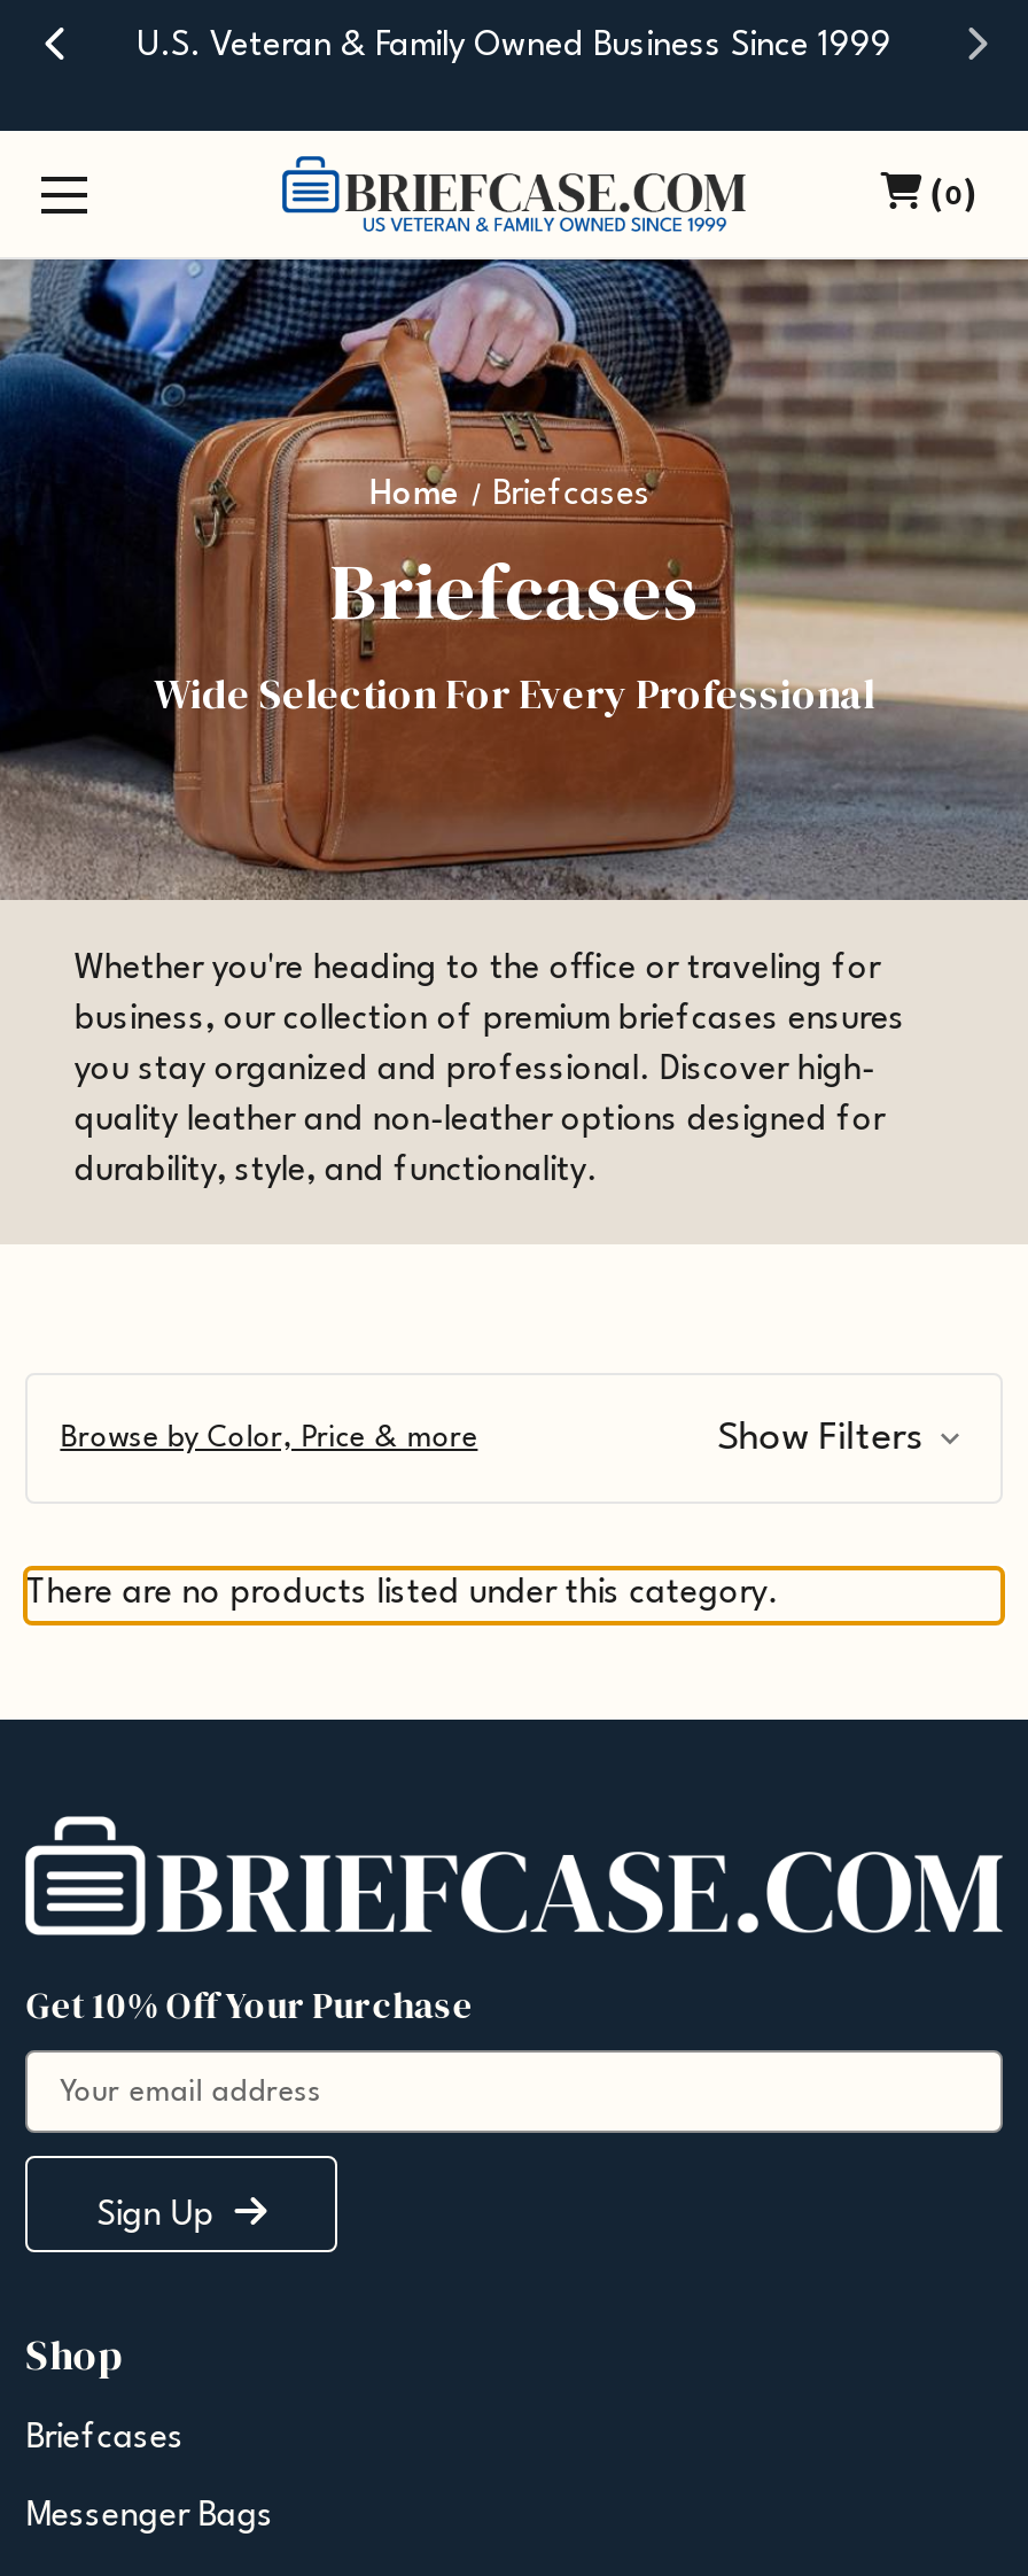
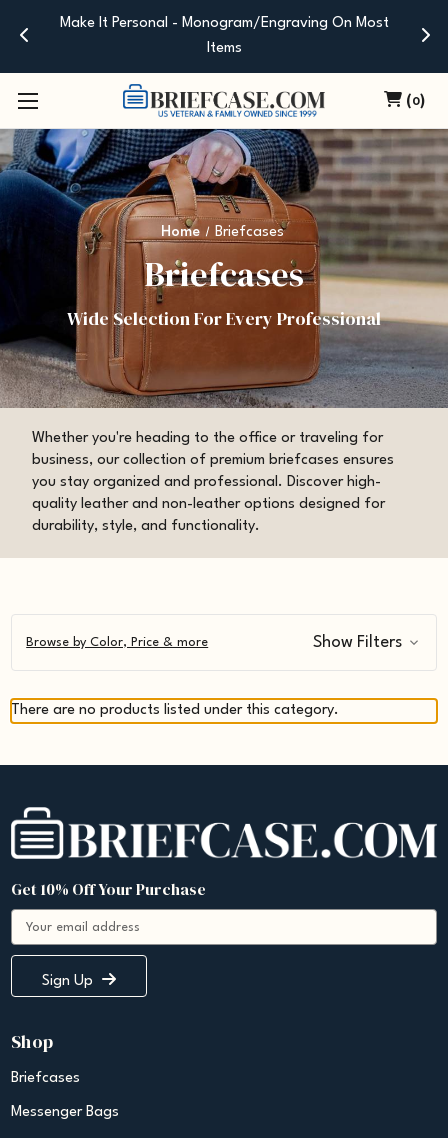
[137,29,891,63] U.S. Veteran & Family Owned Business Since 1999 -> [59,16,388,56] Make It Personal - Monogram/Engraving On Most | Items

